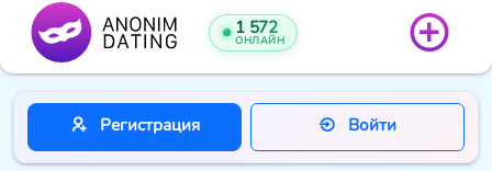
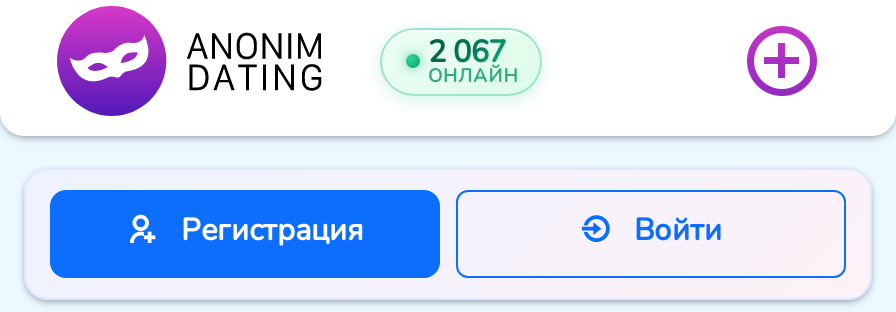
[235,16,278,38] 1 572 -> [428,31,506,71] 2 067

